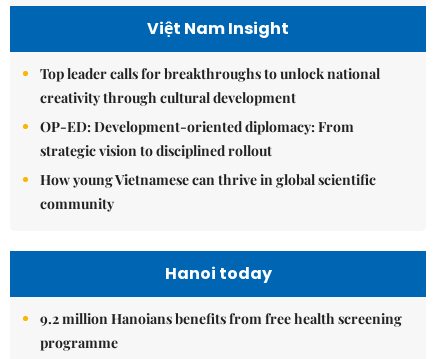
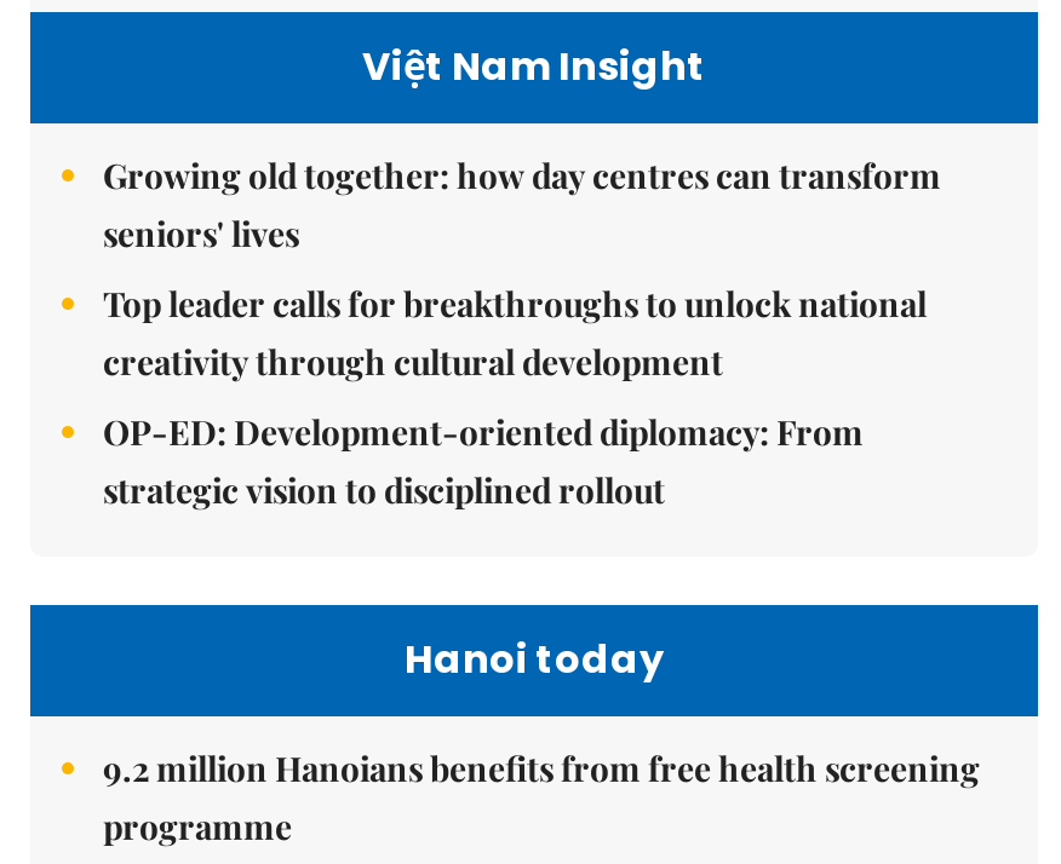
none -> [103,153,941,257] Growing old together: how day centres can transform | seniors' lives
moved [40,64,380,160] -> [103,281,927,514]: Top leader calls for breakthroughs to unlock national | creativity through cultural development | OP-ED: Development-oriented diplomacy: From | strategic vision to disciplined rollout
[40,170,376,213] How young Vietnamese can thrive in global scientific | community -> none

